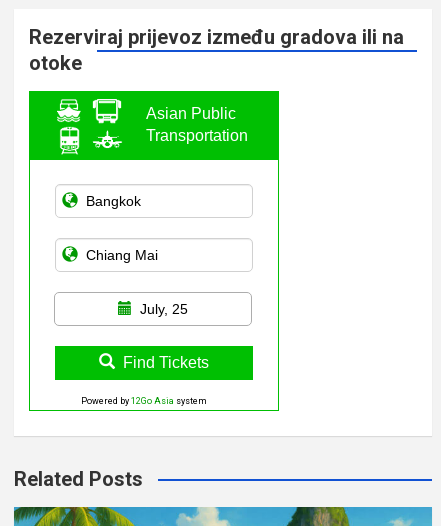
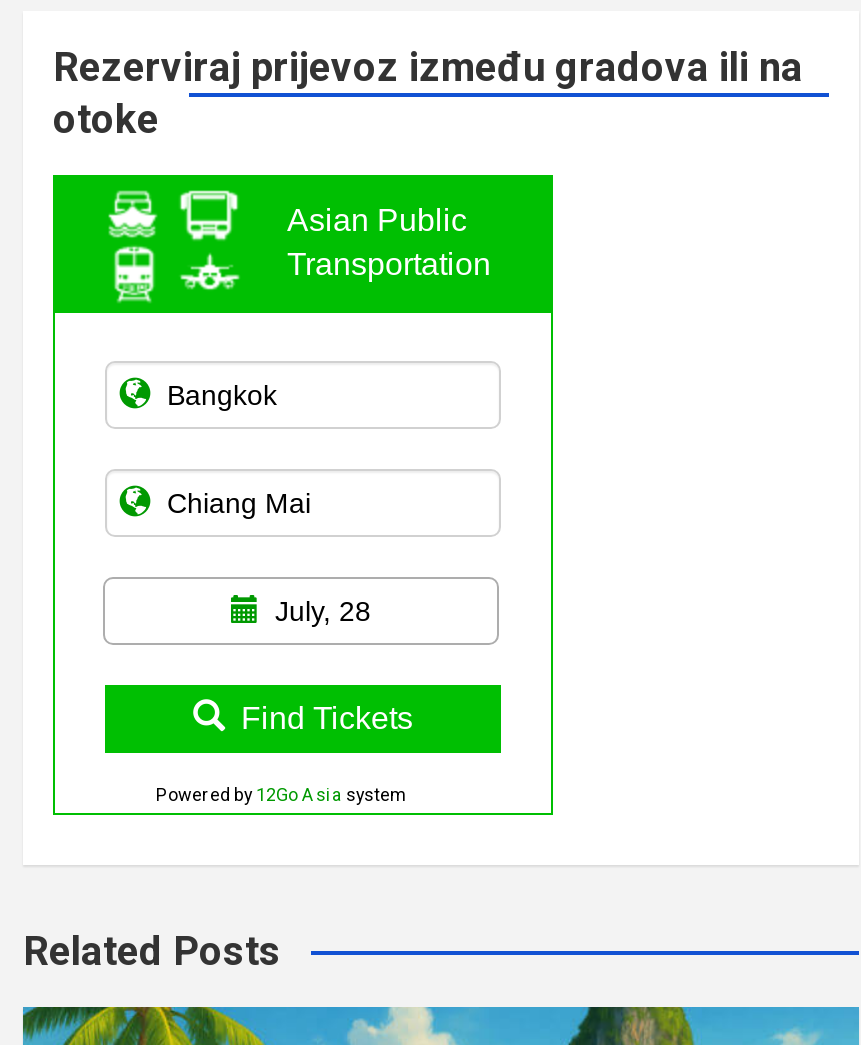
[140,301,188,317] July, 25 -> [275,595,371,627] July, 28

